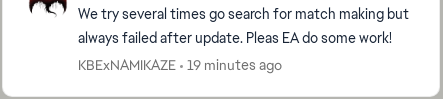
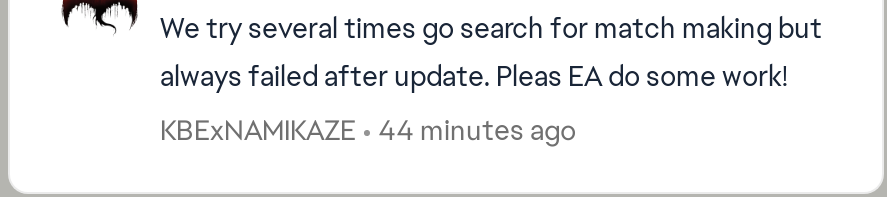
[78,56,282,74] KBExNAMIKAZE 19 minutes ago -> [160,112,576,148] KBExNAMIKAZE 44 minutes ago

